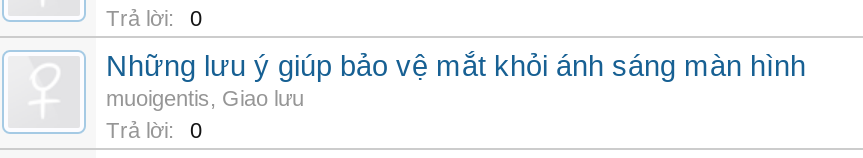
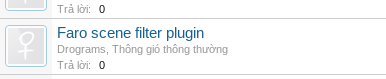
[106,50,806,110] Những lưu ý giúp bảo vệ mắt khỏi ánh sáng màn hình | muoigentis, Giao lưu -> [57,25,228,55] Faro scene filter plugin | Drograms, Thông gió thông thường

